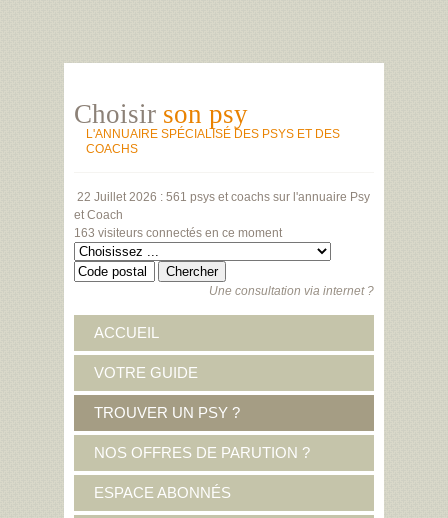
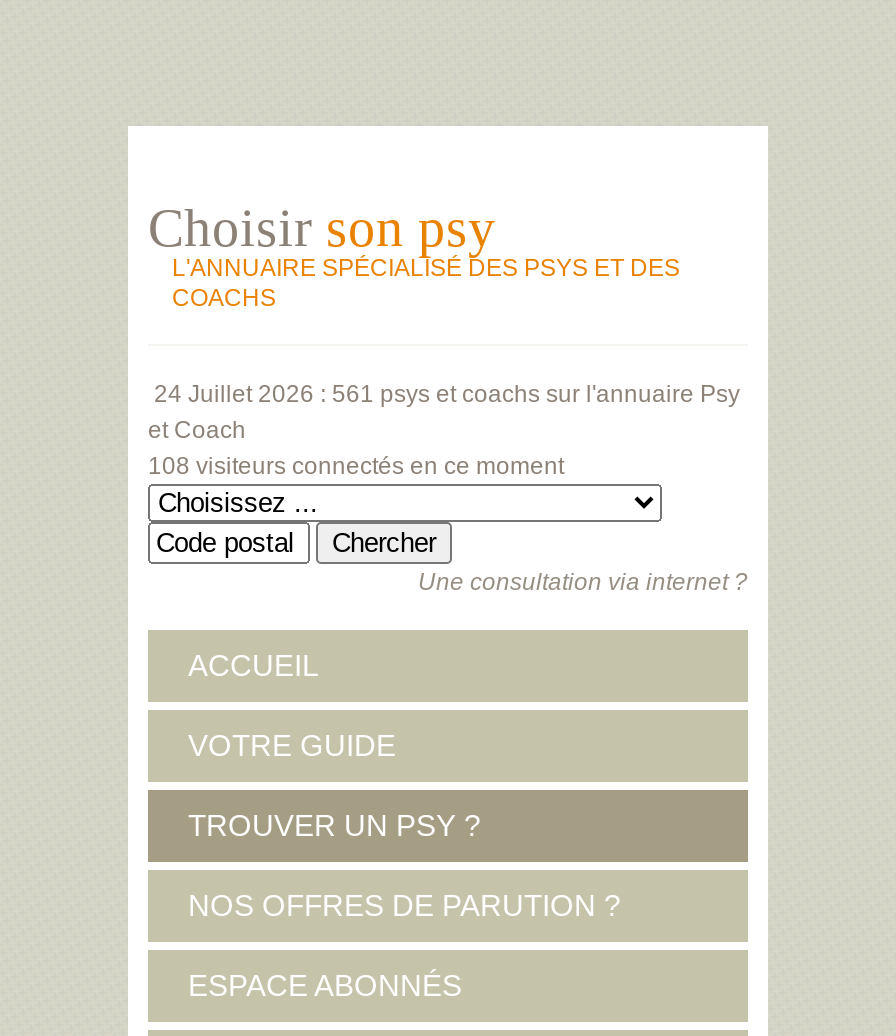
[77,190,370,204] 22 Juillet 2026 : 561 psys et coachs sur l'annuaire Psy -> [154,380,740,408] 24 Juillet 2026 : 561 psys et coachs sur l'annuaire Psy
[74,226,282,240] 163 visiteurs connectés en ce moment -> [148,452,564,480] 108 visiteurs connectés en ce moment

